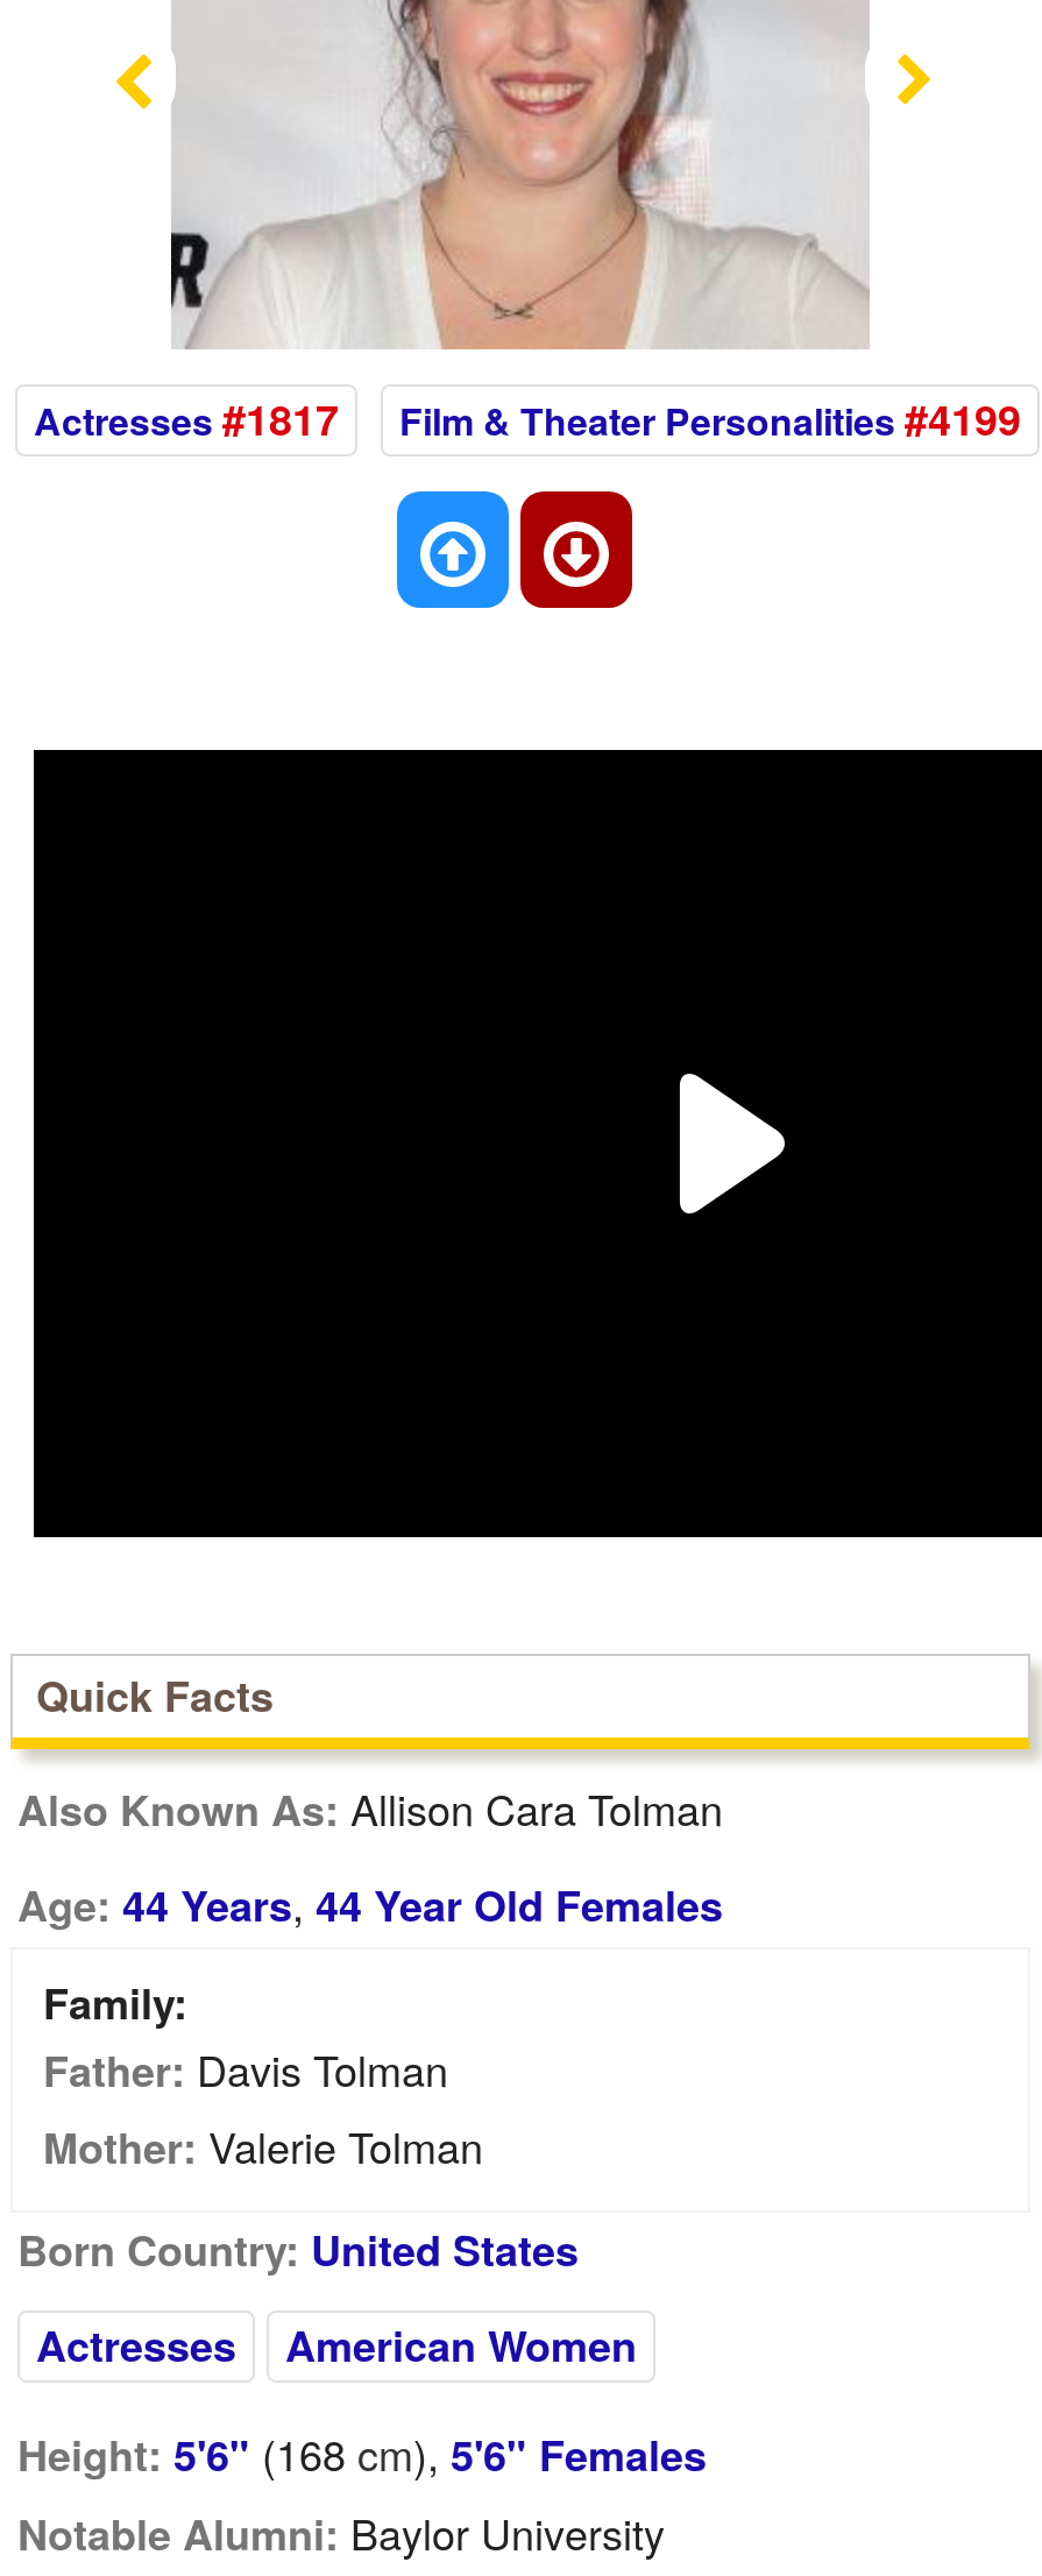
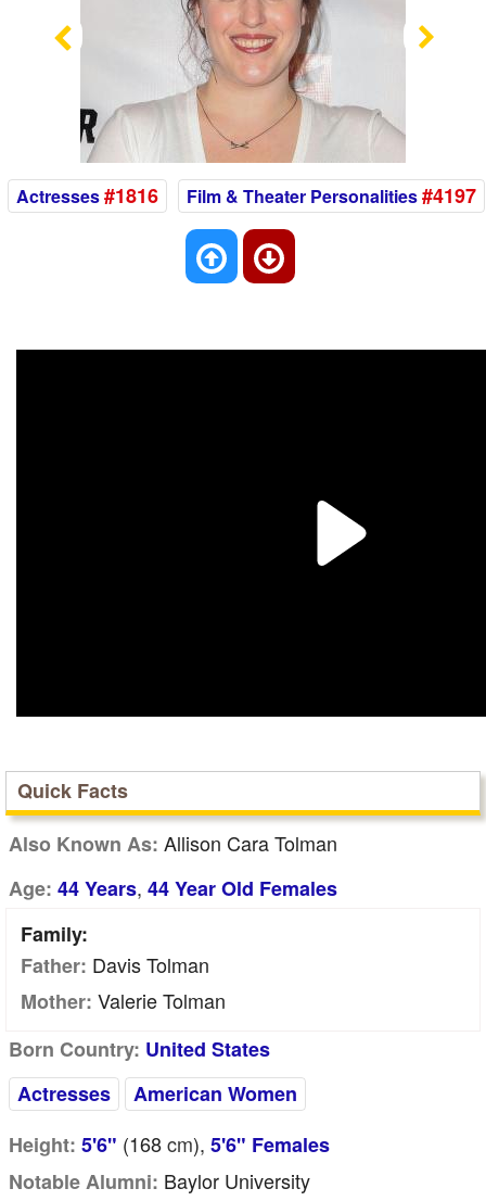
[34,389,339,450] Actresses #1817 -> [16,181,158,210] Actresses #1816
[399,389,1021,450] Film & Theater Personalities #4199 -> [187,181,476,210] Film & Theater Personalities #4197

